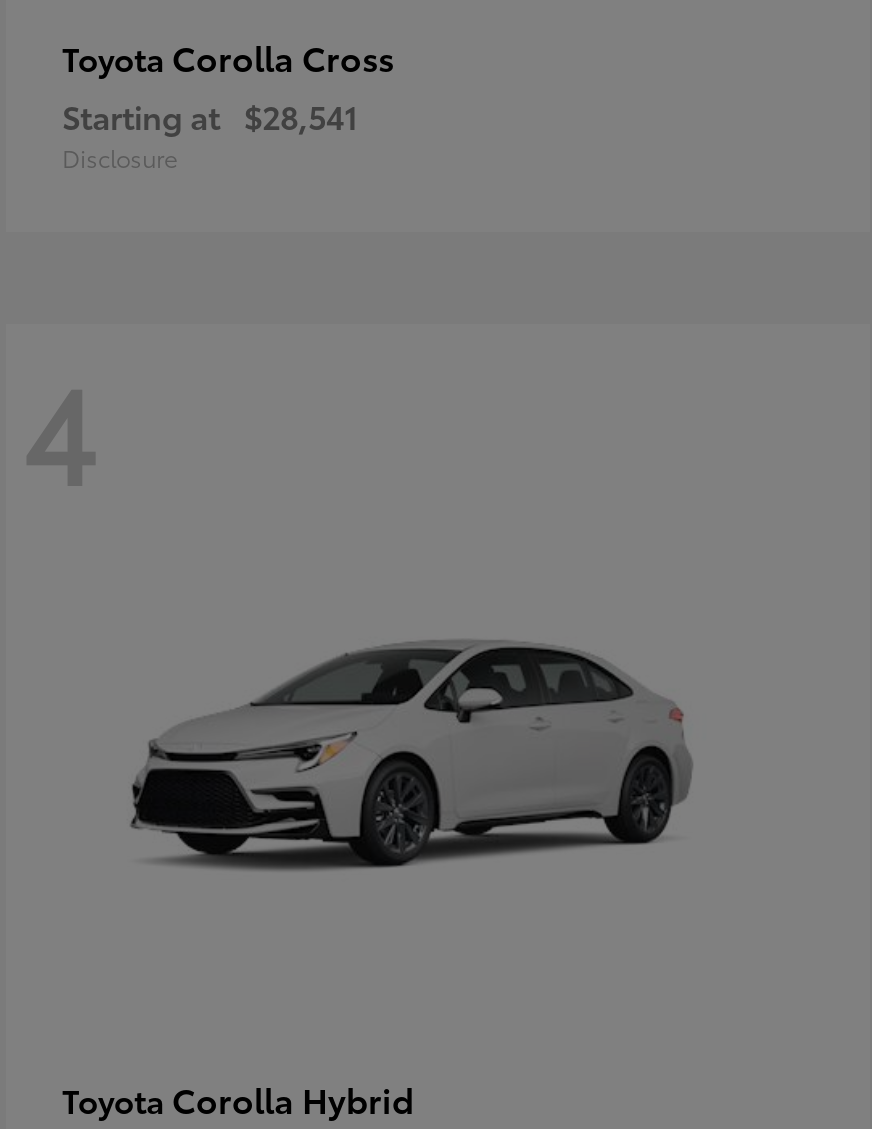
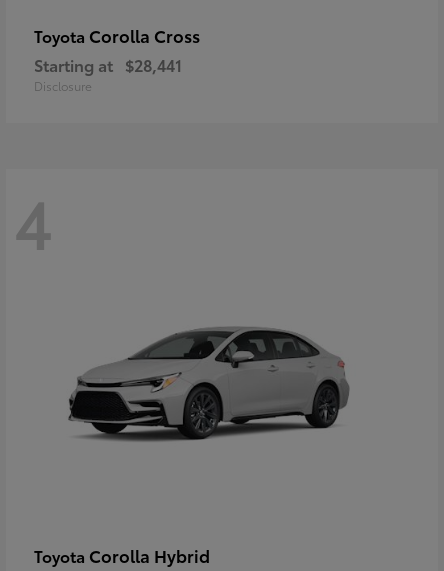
[62,92,358,138] Starting at $28,541 -> [34,52,182,75] Starting at $28,441

